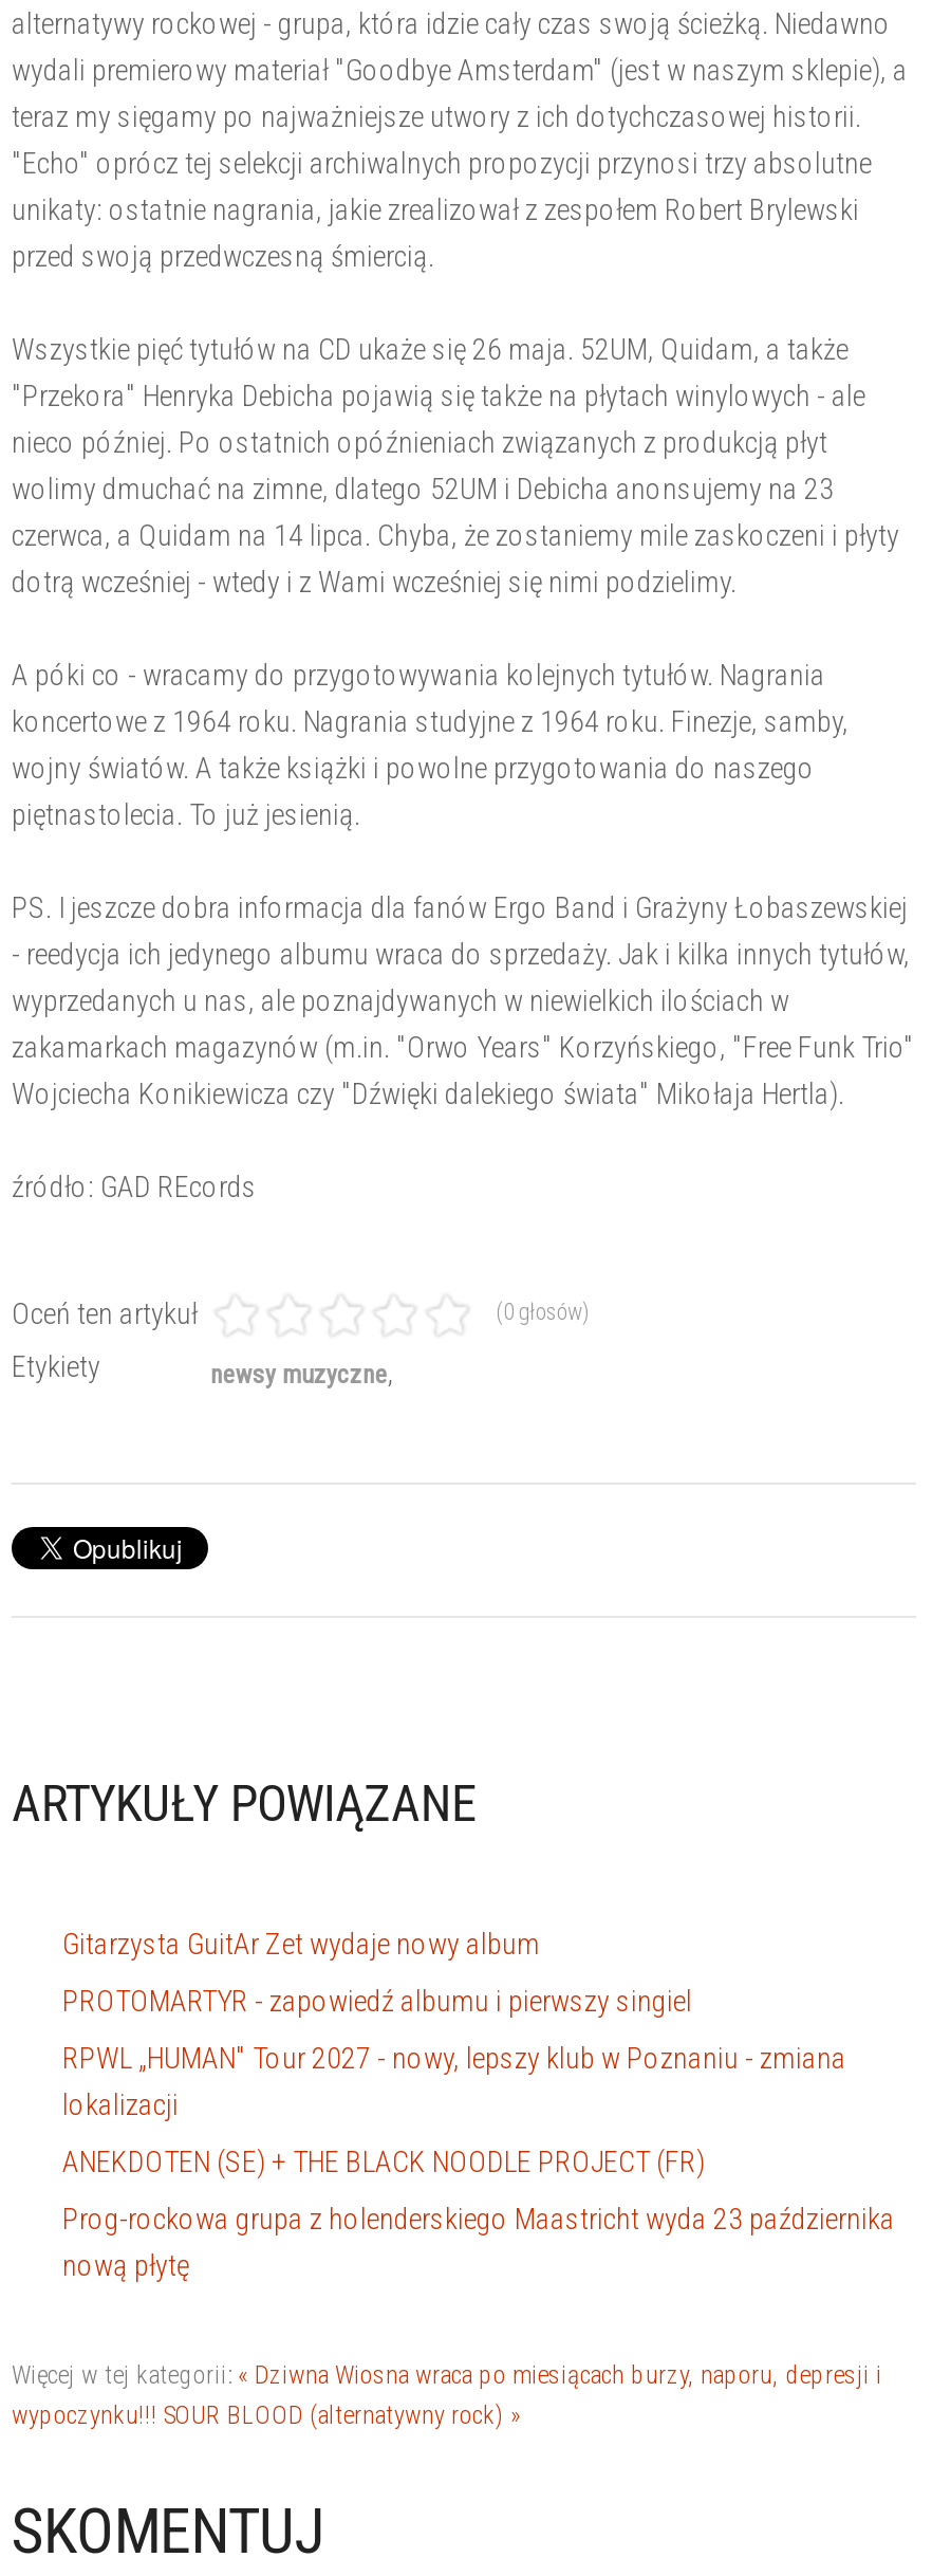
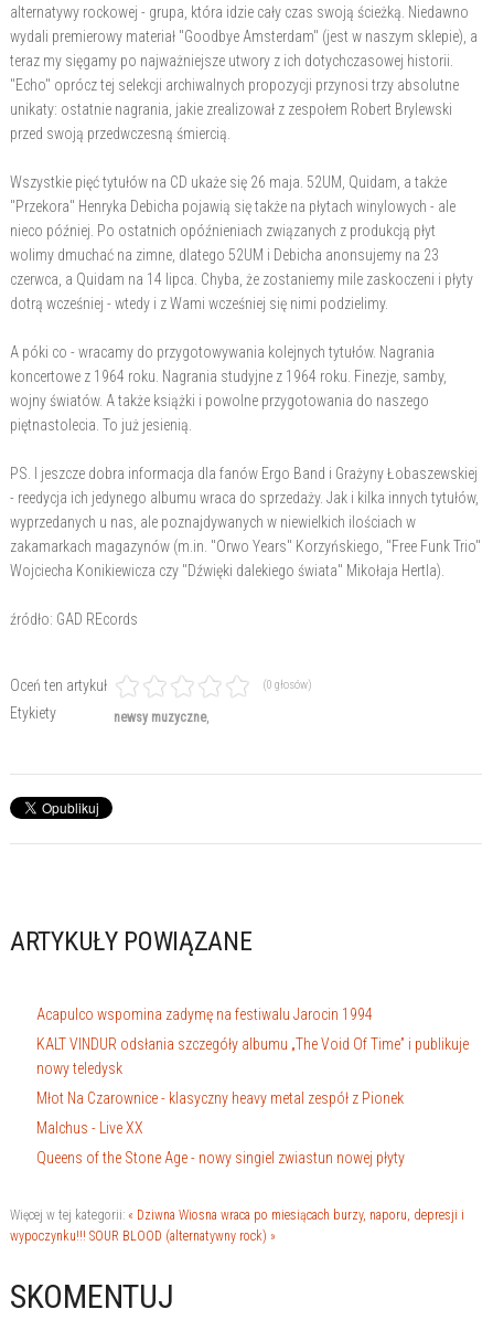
[62,1928,540,1961] Gitarzysta GuitAr Zet wydaje nowy album -> [36,1006,373,1024] Acapulco wspomina zadymę na festiwalu Jarocin 1994
[62,1985,692,2019] PROTOMARTYR - zapowiedź albumu i pierwszy singiel -> [36,1036,469,1078] KALT VINDUR odsłania szczegóły albumu „The Void Of Time” i publikuje | nowy teledysk
[62,2042,846,2122] RPWL „HUMAN" Tour 2027 - nowy, lepszy klub w Poznaniu - zmiana | lokalizacji -> [36,1090,404,1107] Młot Na Czarownice - klasyczny heavy metal zespół z Pionek
[62,2145,705,2179] ANEKDOTEN (SE) + THE BLACK NOODLE PROJECT (FR) -> [36,1120,143,1137] Malchus - Live XX
[62,2203,895,2283] Prog-rockowa grupa z holenderskiego Maastricht wyda 23 października | nową płytę -> [36,1149,405,1167] Queens of the Stone Age - nowy singiel zwiastun nowej płyty

